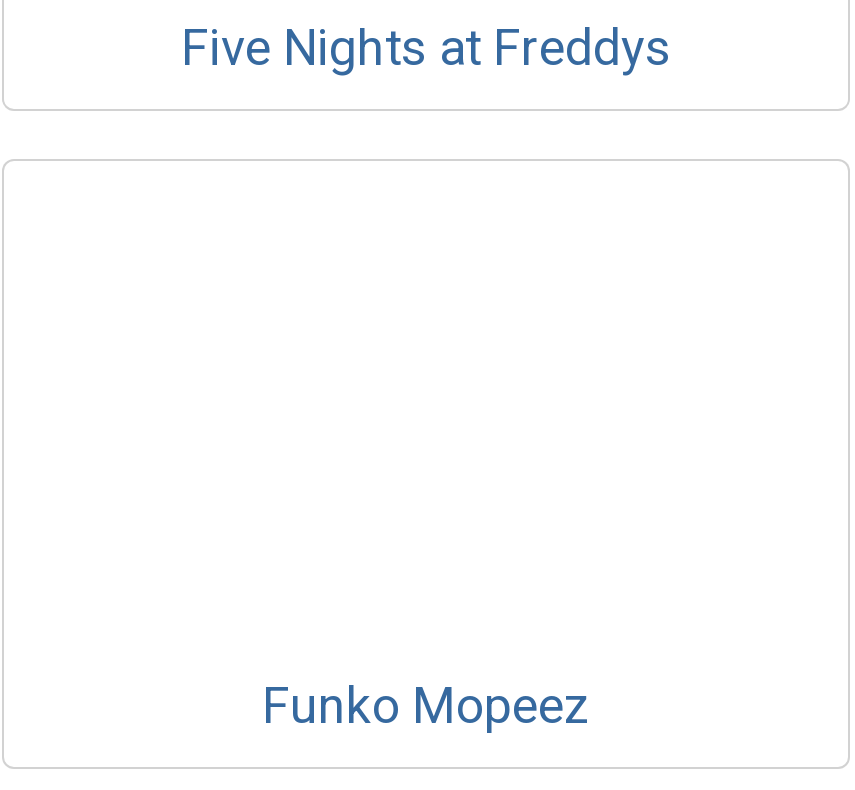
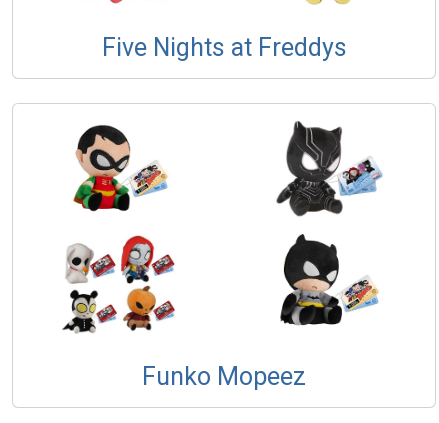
none -> [62,235,176,334] [image]
none -> [73,124,168,212] [image]
none -> [276,120,383,217] [image]
none -> [279,233,379,326] [image]

